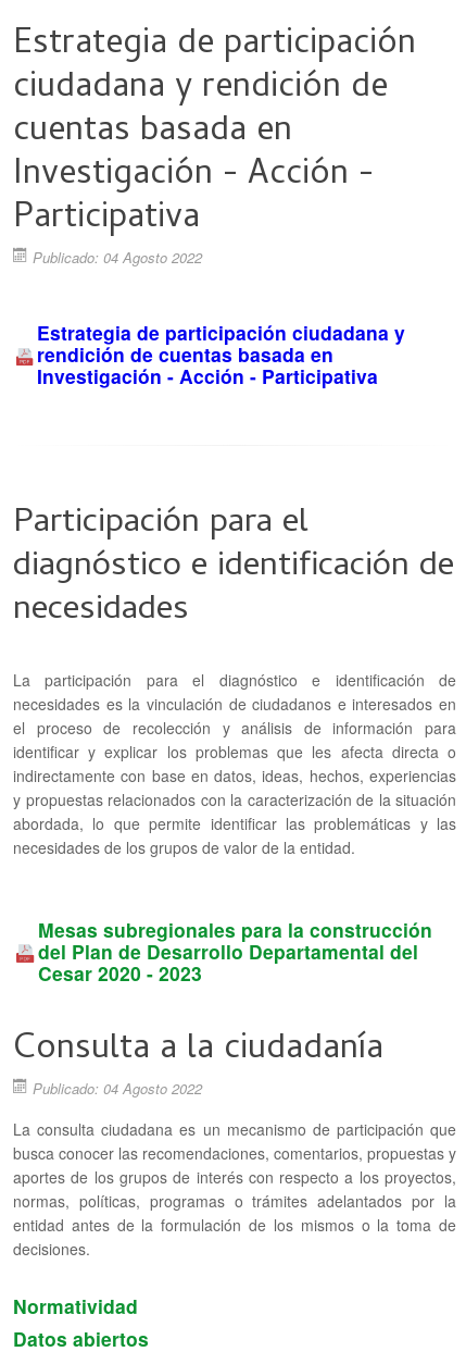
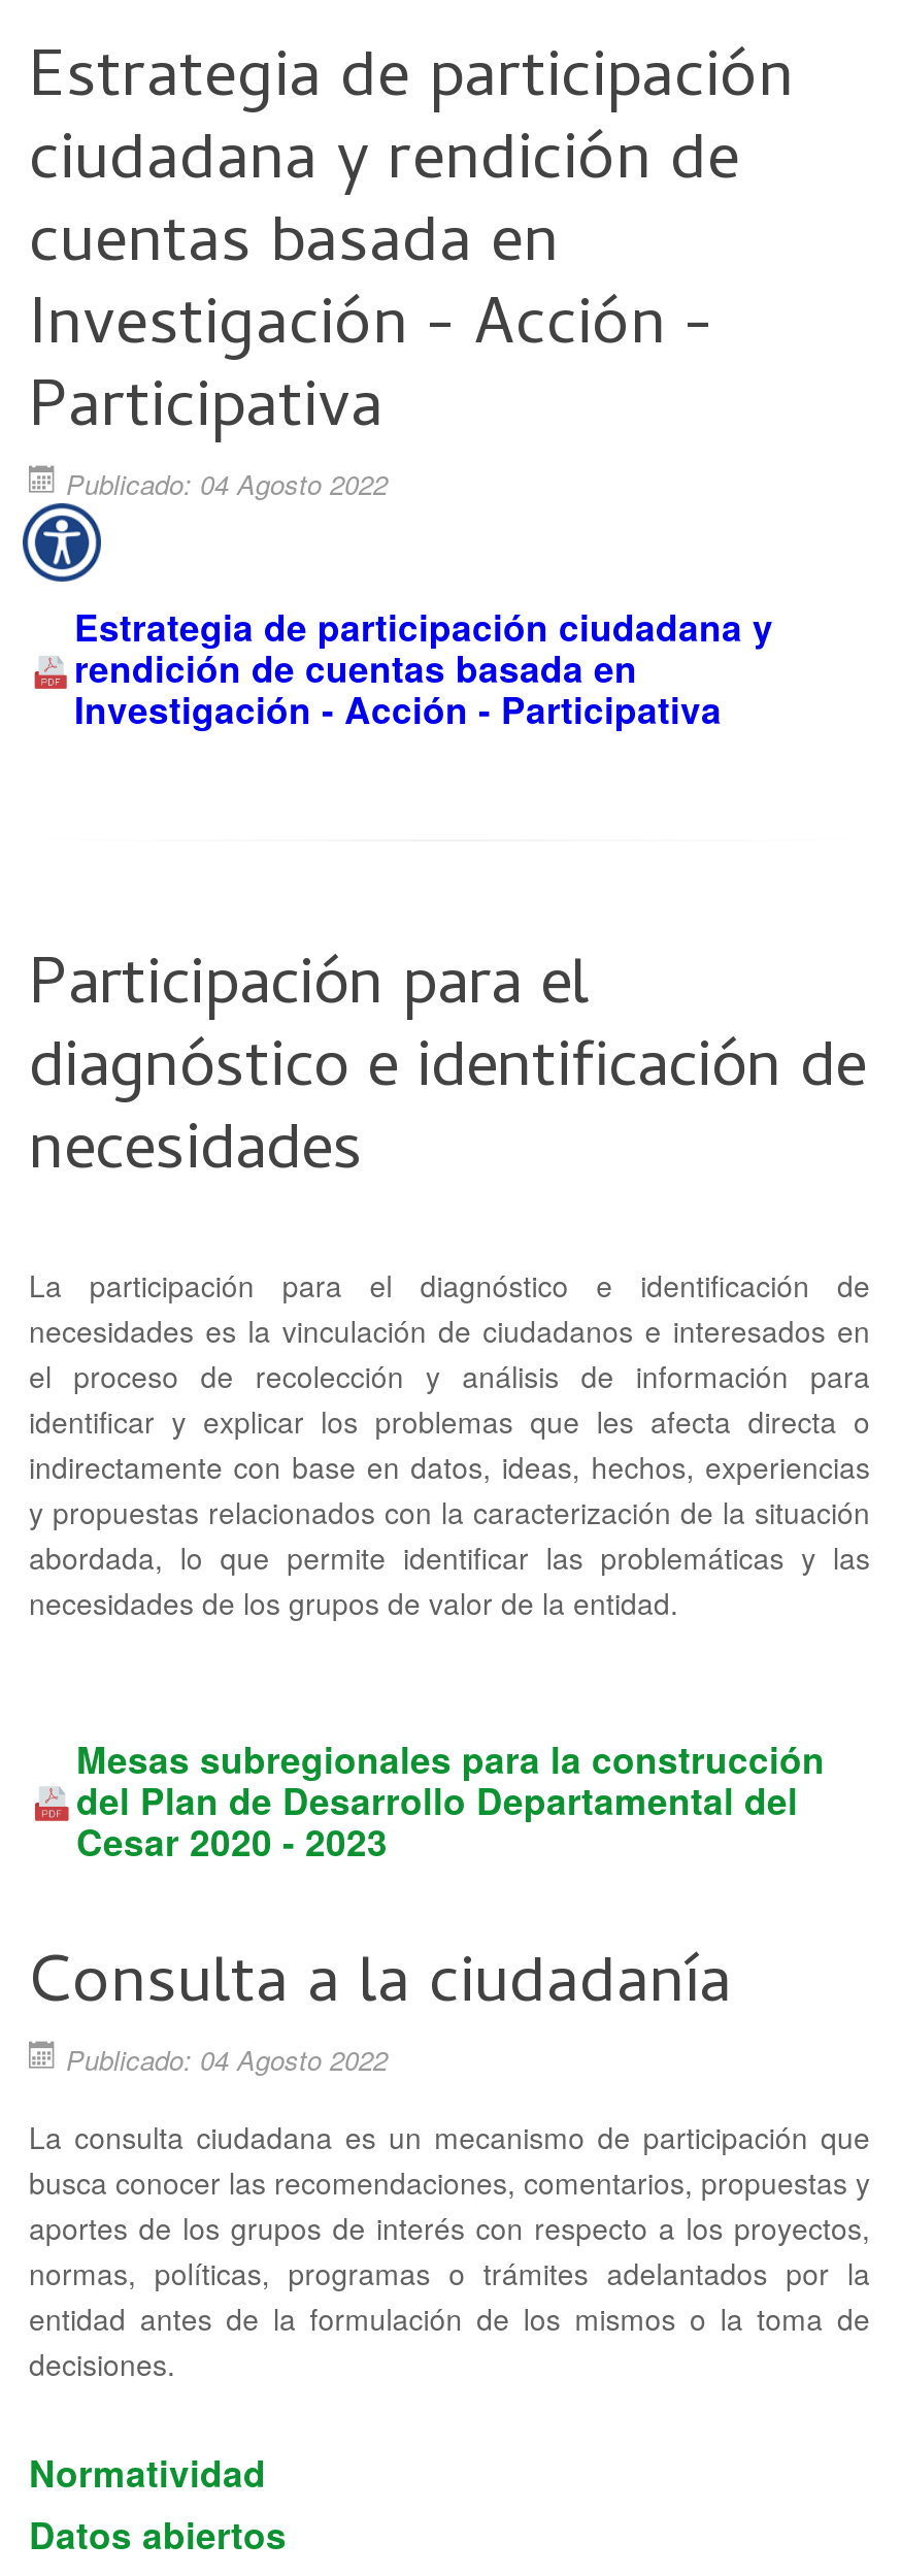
none -> [21,501,103,584] [image]

